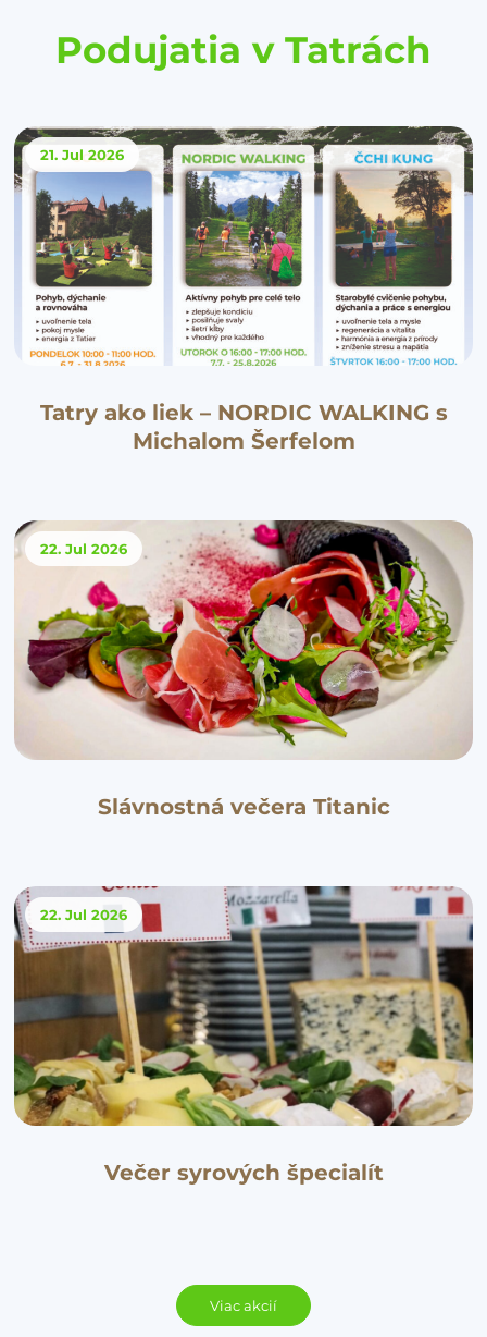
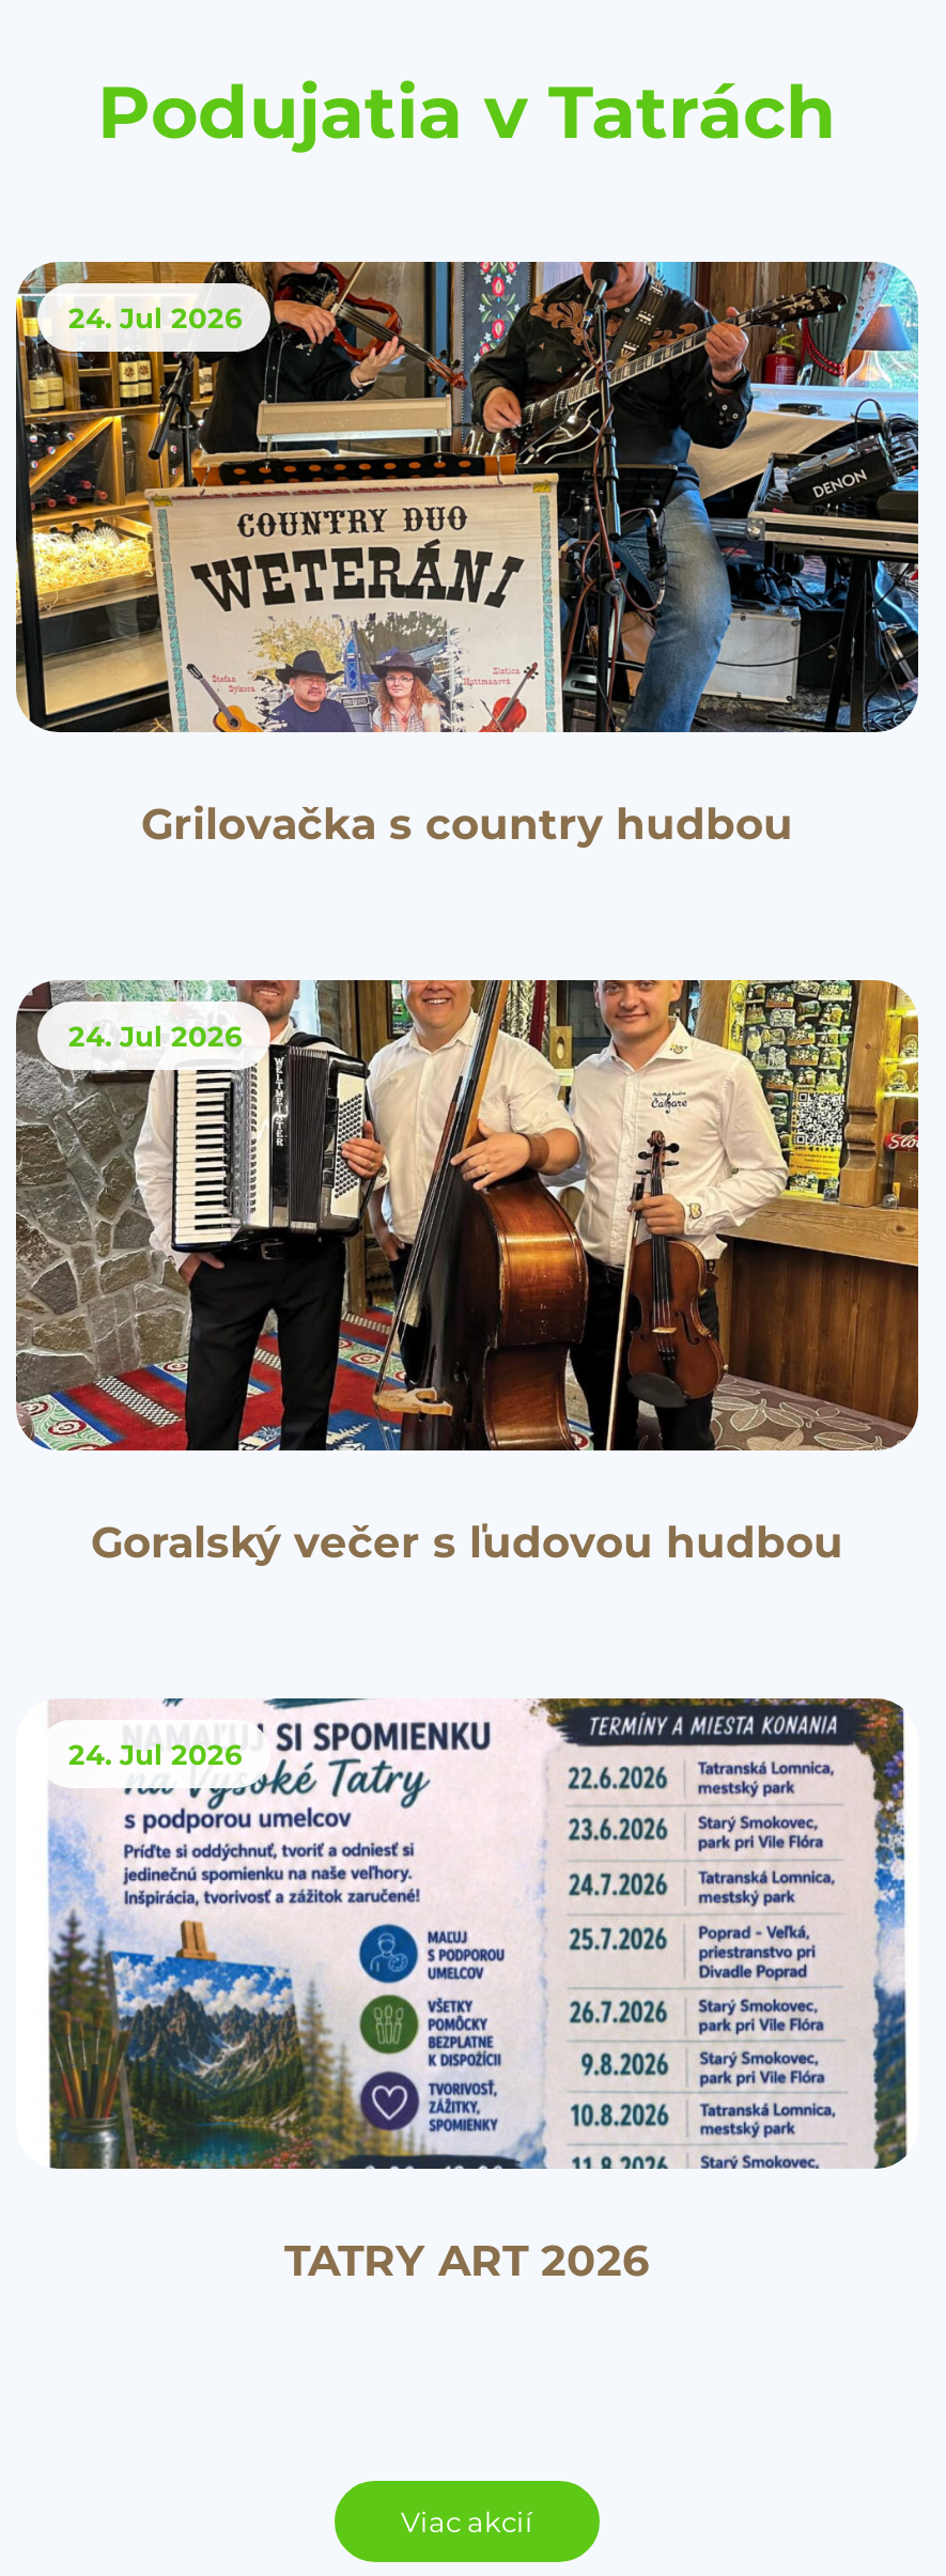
[13,125,474,366] [image] | 21. Jul 2026 -> [14,260,920,728] [image] | 24. Jul 2026
[40,400,447,454] Tatry ako liek – NORDIC WALKING s | Michalom Šerfelom -> [141,799,793,850] Grilovačka s country hudbou
[14,520,473,759] [image] | 22. Jul 2026 -> [14,978,920,1453] [image] | 24. Jul 2026
[97,794,390,820] Slávnostná večera Titanic -> [91,1517,843,1568] Goralský večer s ľudovou hudbou
[13,886,474,1127] [image] | 22. Jul 2026 -> [16,1696,918,2171] [image] | 24. Jul 2026
[104,1160,383,1186] Večer syrových špecialít -> [284,2235,650,2287] TATRY ART 2026

